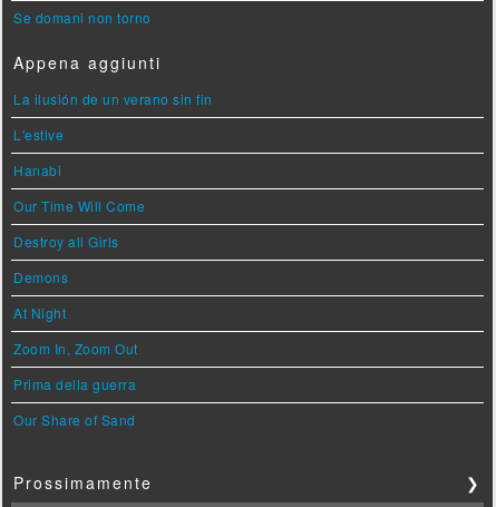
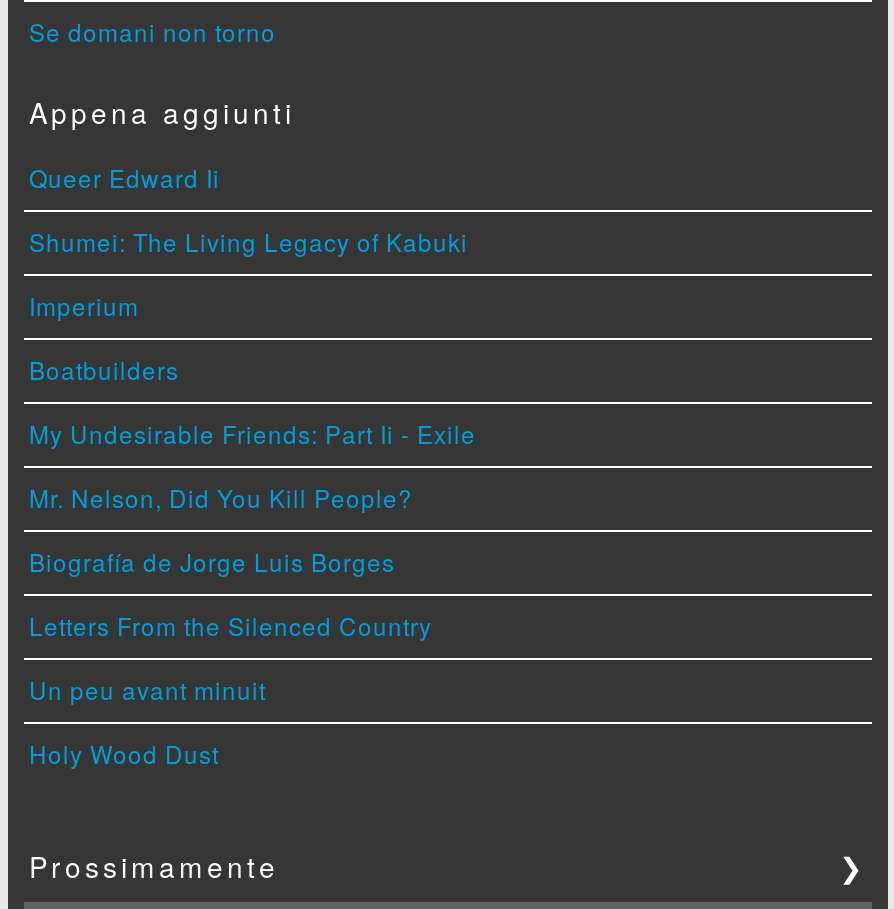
[14,90,213,109] La ilusión de un verano sin fin -> [29,161,220,195] Queer Edward Ii
[14,125,64,144] L'estive -> [29,225,468,259] Shumei: The Living Legacy of Kabuki
[14,161,62,180] Hanabi -> [29,289,139,323] Imperium
[14,197,145,216] Our Time Will Come -> [29,353,179,387] Boatbuilders
[14,232,119,251] Destroy all Girls -> [29,417,476,451] My Undesirable Friends: Part Ii - Exile
[14,268,69,287] Demons -> [29,481,413,515] Mr. Nelson, Did You Kill People?
[14,304,66,323] At Night -> [29,545,395,579] Biografía de Jorge Luis Borges
[14,339,138,358] Zoom In, Zoom Out -> [29,609,432,643] Letters From the Silenced Country
[14,375,137,394] Prima della guerra -> [29,673,266,707] Un peu avant minuit
[14,411,136,430] Our Share of Sand -> [29,737,219,771] Holy Wood Dust

